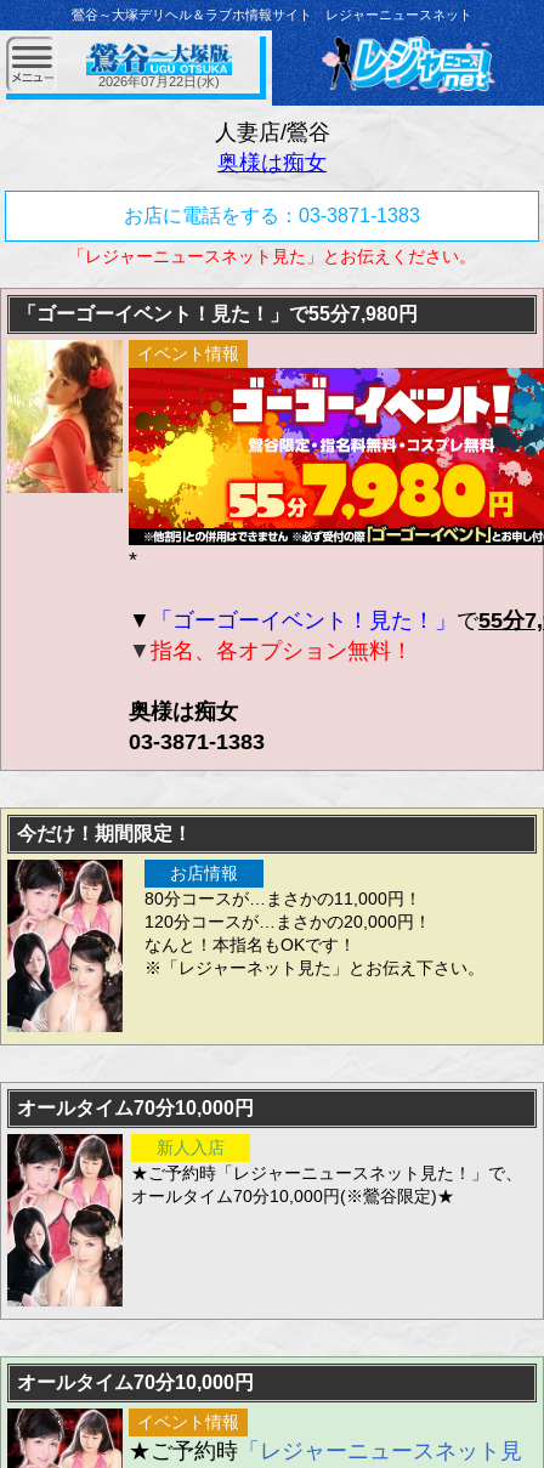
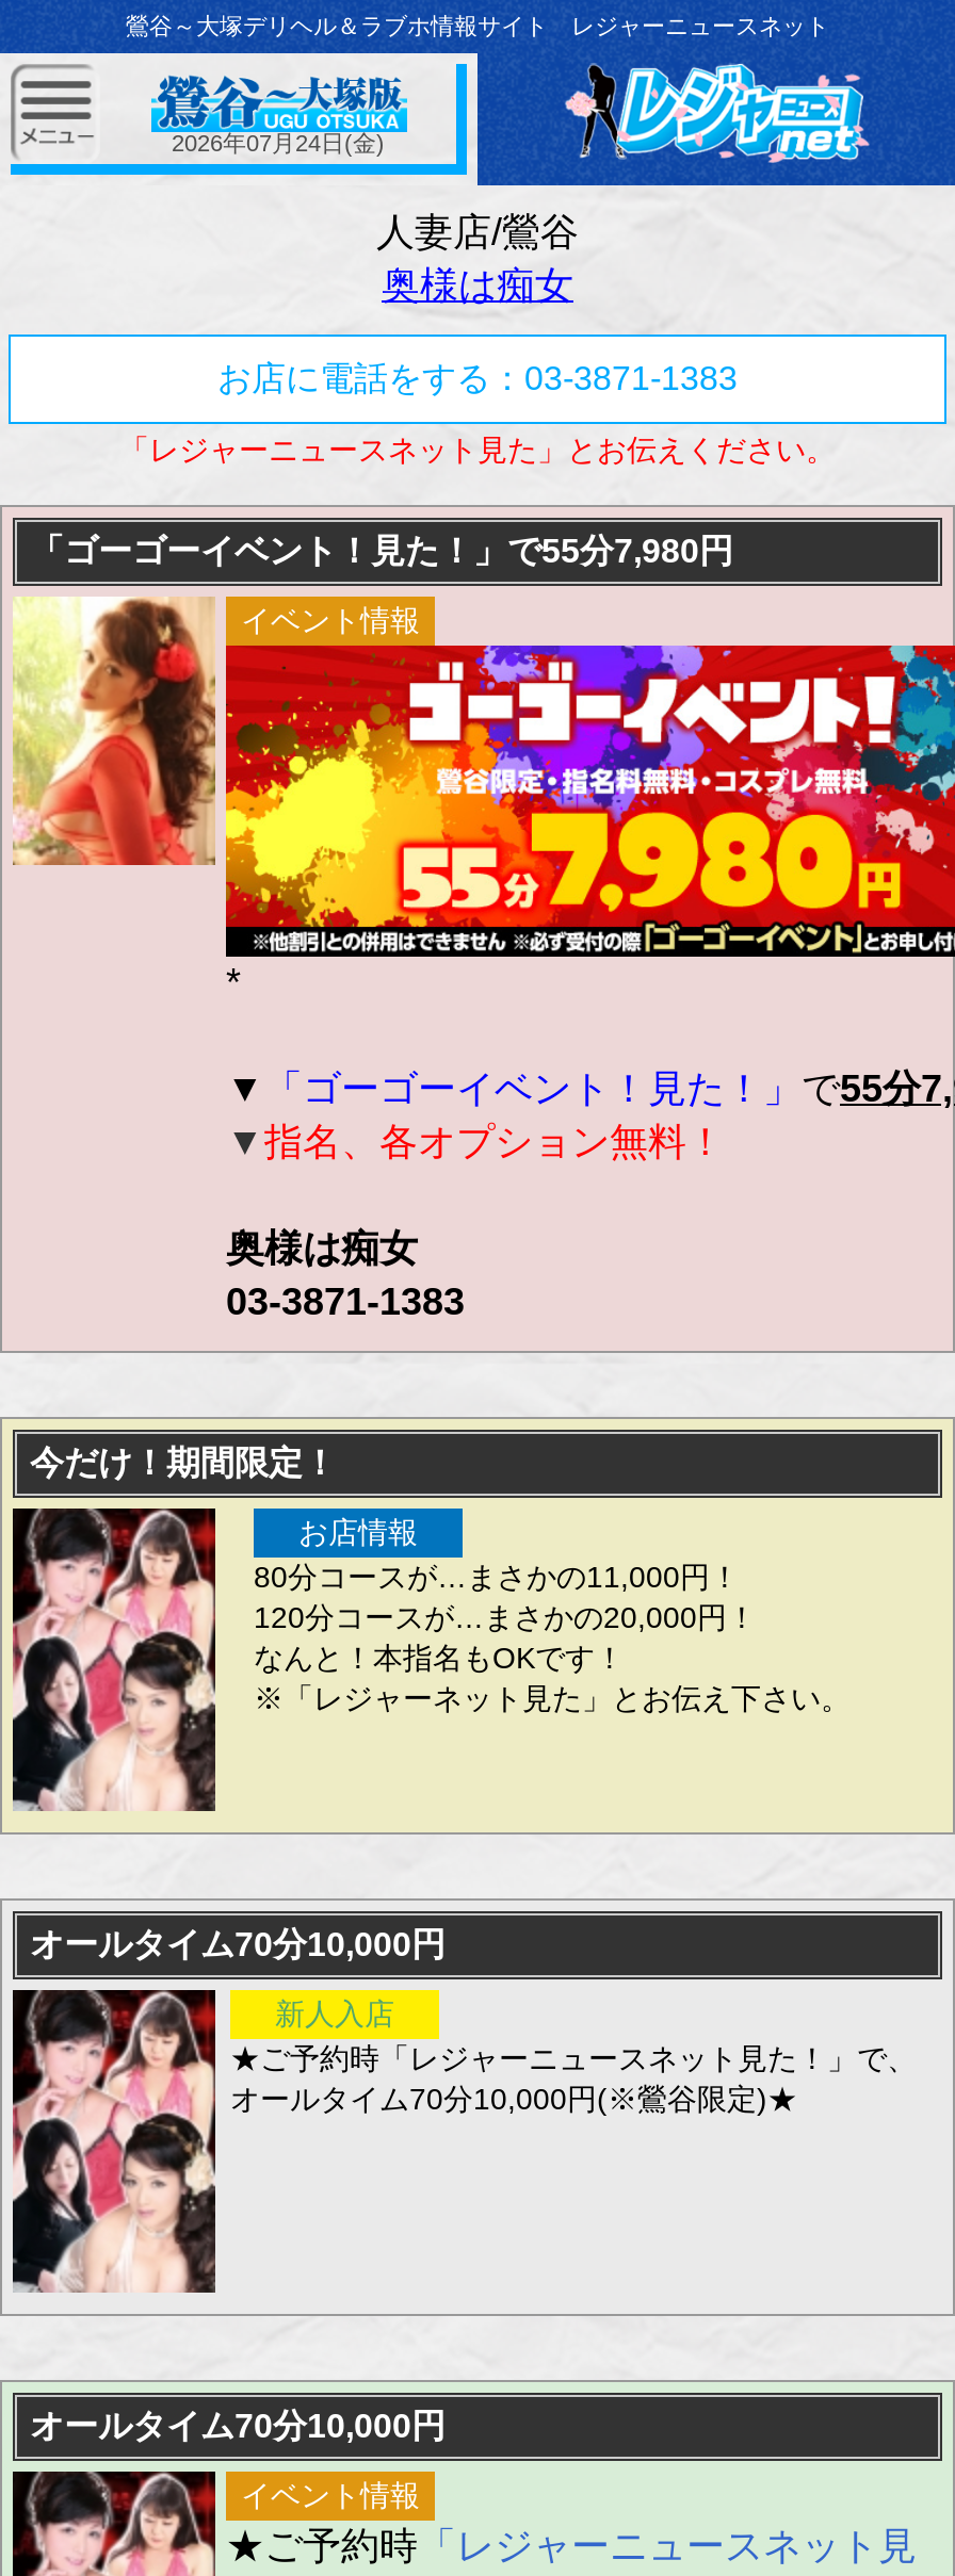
[98,74,219,89] 2026年07月22日(水) -> [172,130,385,155] 2026年07月24日(金)

